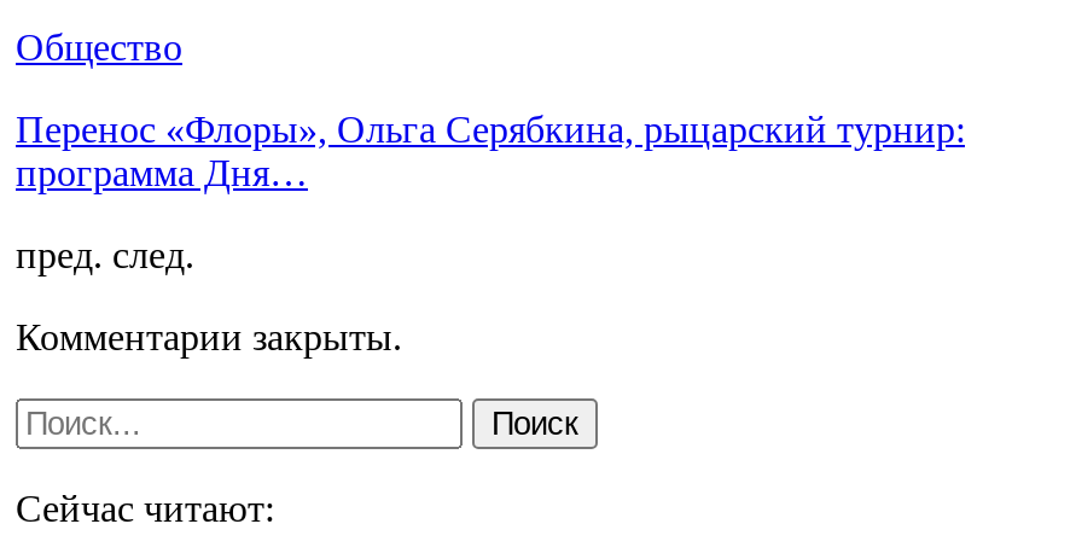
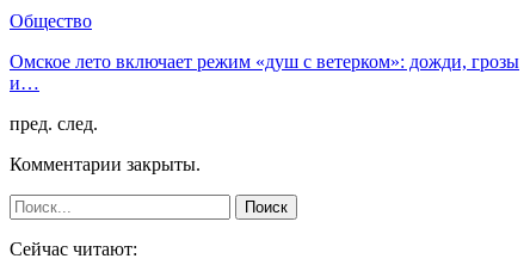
[16,108,965,193] Перенос «Флоры», Ольга Серябкина, рыцарский турнир: | программа Дня… -> [10,51,519,93] Омское лето включает режим «душ с ветерком»: дожди, грозы | и…

